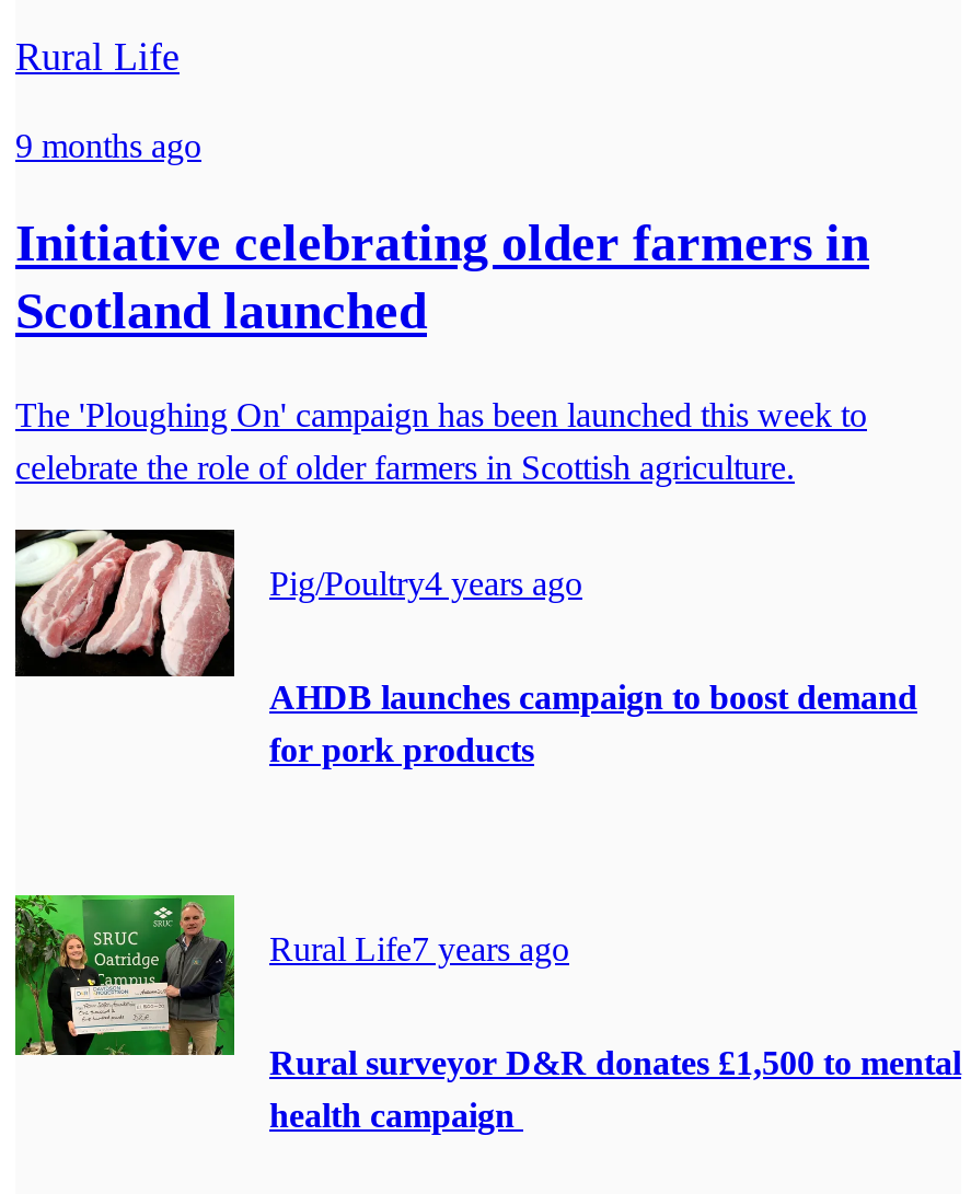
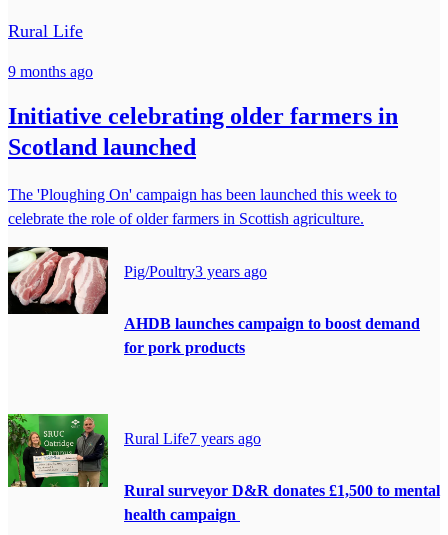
[269,565,582,602] Pig/Poultry4 years ago -> [124,263,267,280] Pig/Poultry3 years ago

